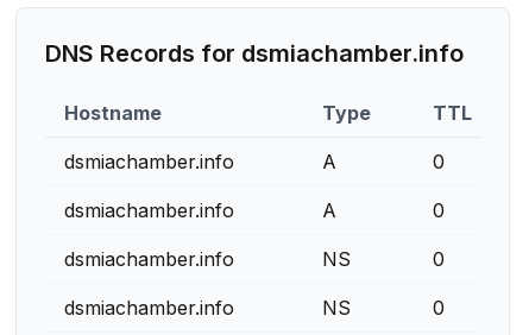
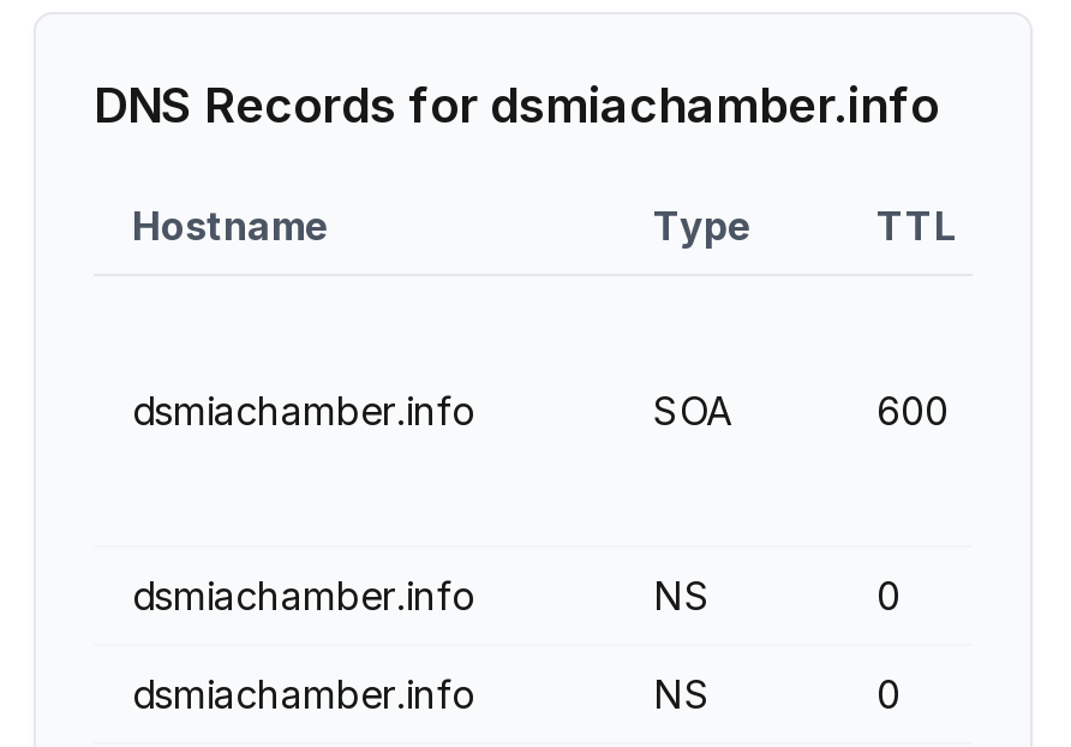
[64,150,445,222] A | 0 | dsmiachamber.info | A | 0 -> [653,387,949,435] SOA | 600

